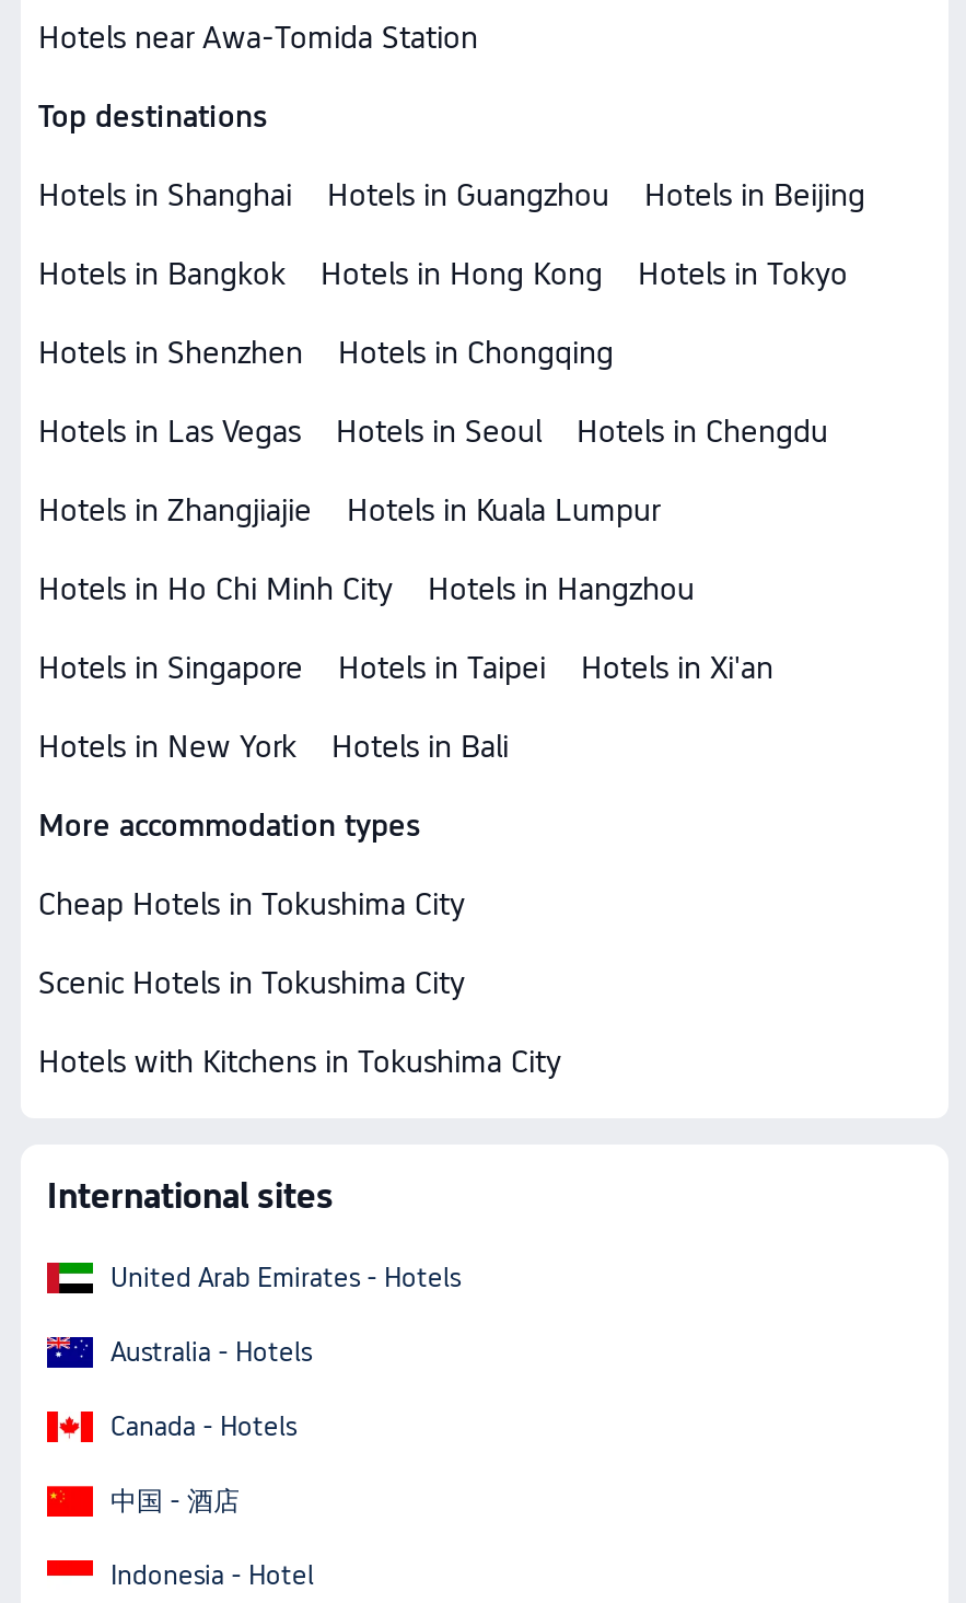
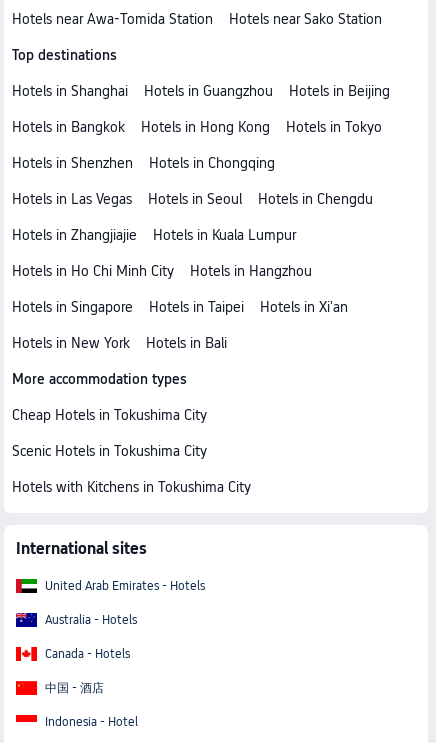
none -> [229,11,382,27] Hotels near Sako Station

